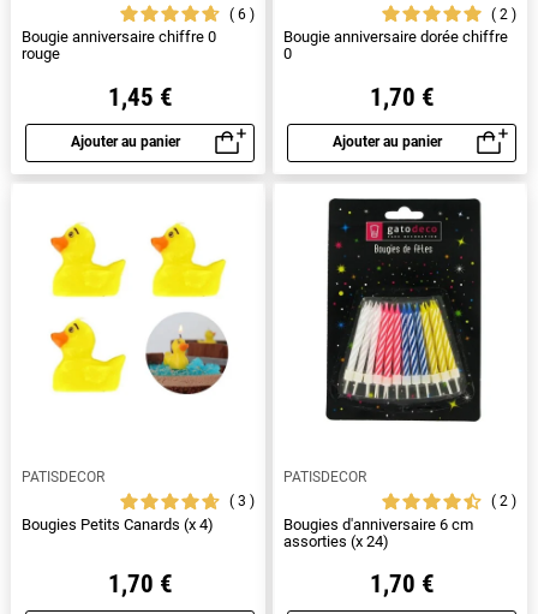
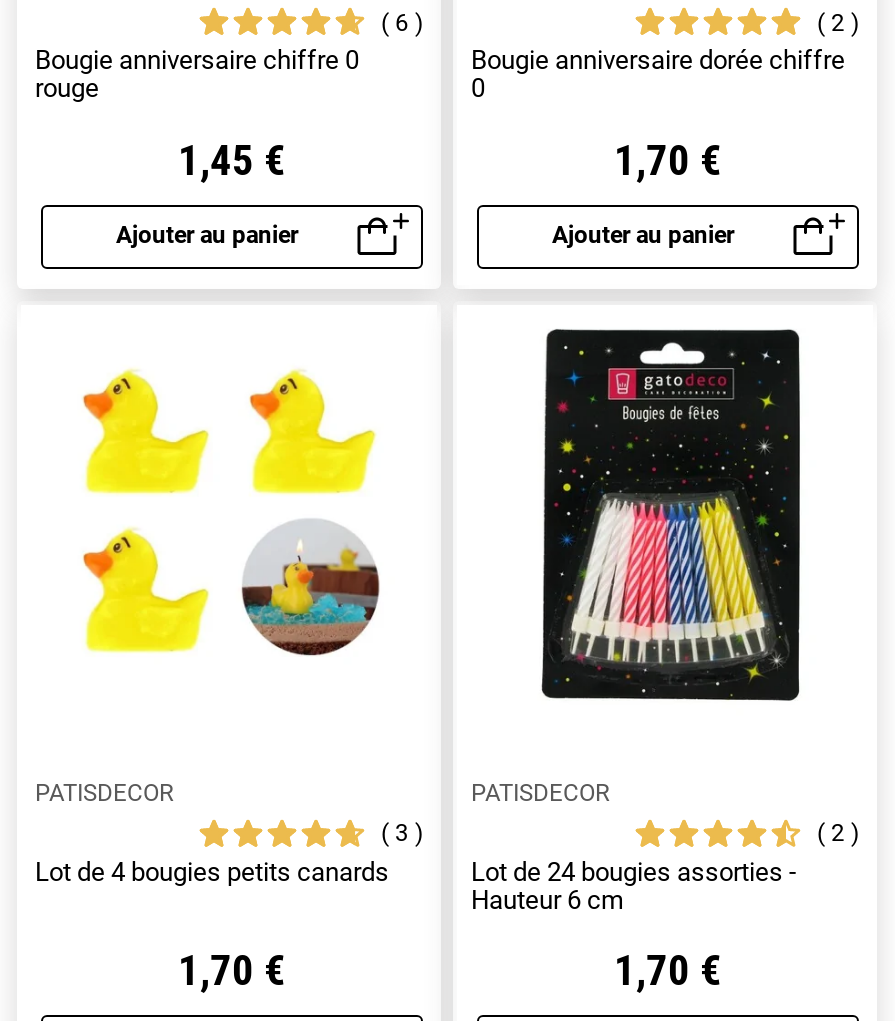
[22,515,214,533] Bougies Petits Canards (x 4) -> [35,856,389,886] Lot de 4 bougies petits canards
[283,515,473,550] Bougies d'anniversaire 6 cm | assorties (x 24) -> [471,856,797,914] Lot de 24 bougies assorties - | Hauteur 6 cm

